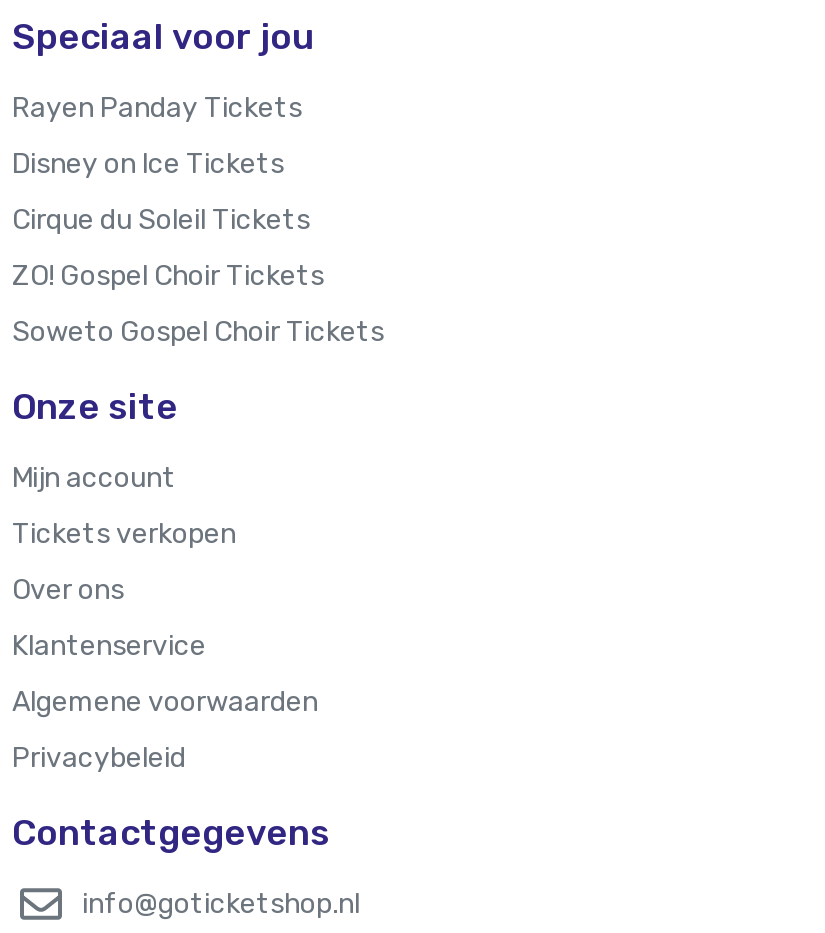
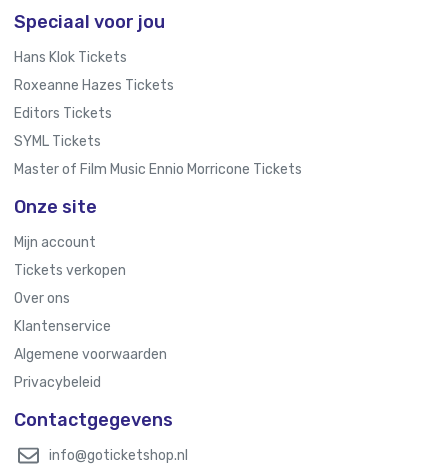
[12,90,302,124] Rayen Panday Tickets -> [14,49,127,66] Hans Klok Tickets
[12,146,284,180] Disney on Ice Tickets -> [14,77,174,94] Roxeanne Hazes Tickets
[12,202,310,236] Cirque du Soleil Tickets -> [14,105,112,122] Editors Tickets
[12,258,324,292] ZO! Gospel Choir Tickets -> [14,133,101,150] SYML Tickets
[12,314,384,348] Soweto Gospel Choir Tickets -> [14,161,302,178] Master of Film Music Ennio Morricone Tickets

